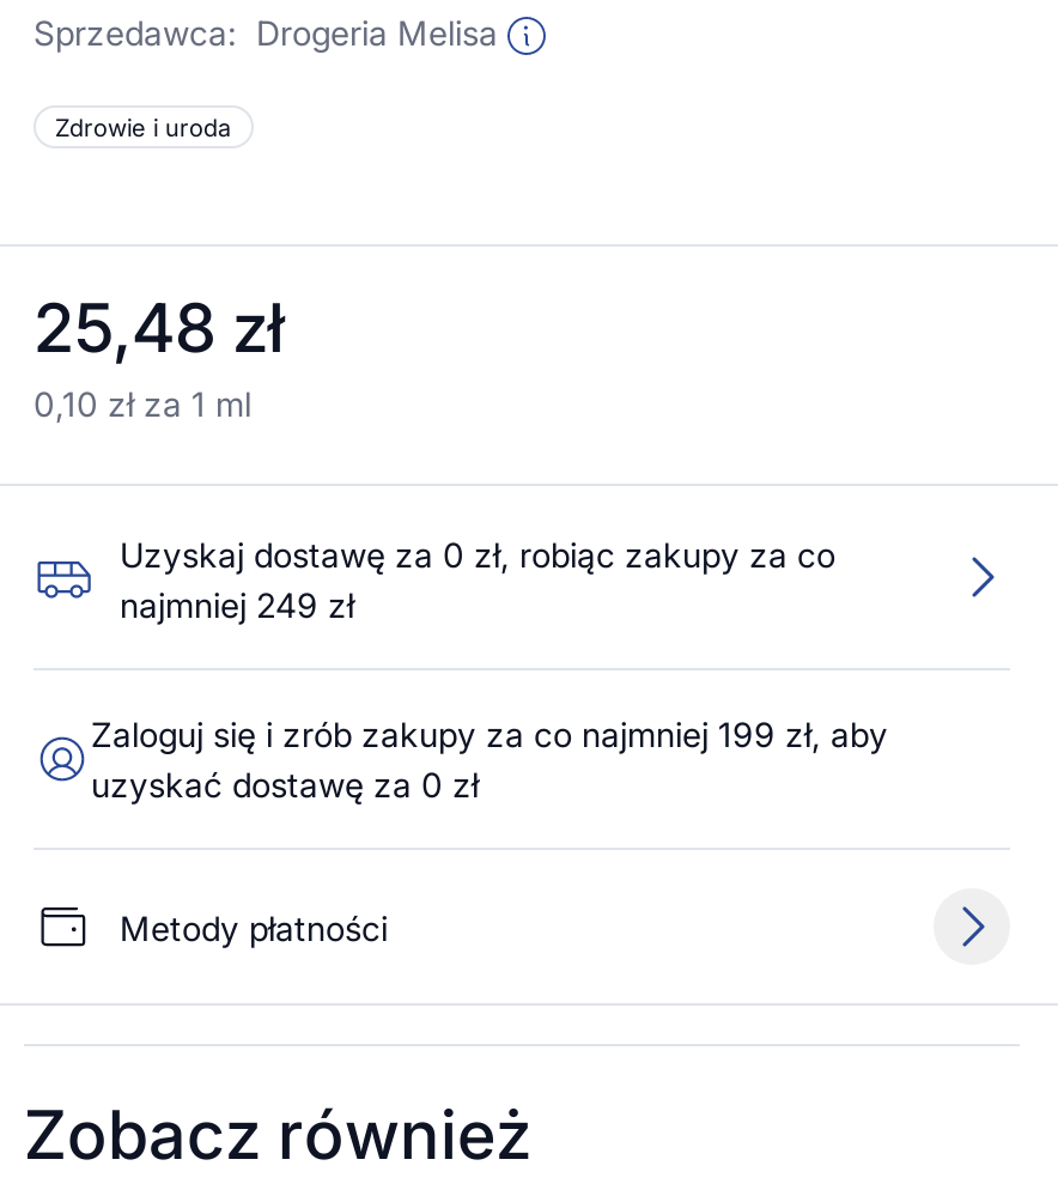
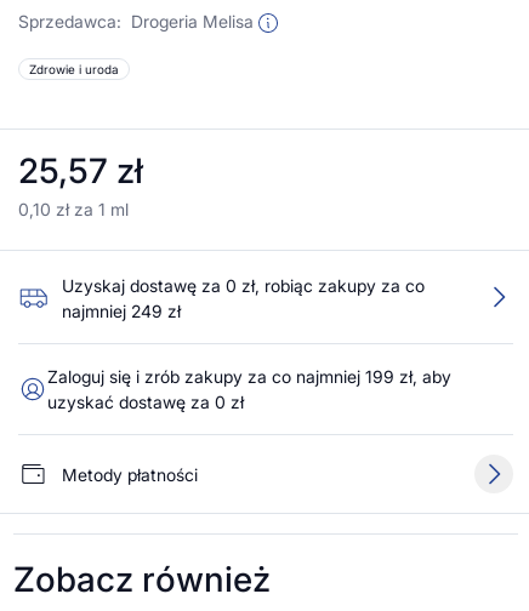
[34,287,285,368] 25,48 zł -> [18,150,143,191] 25,57 zł

